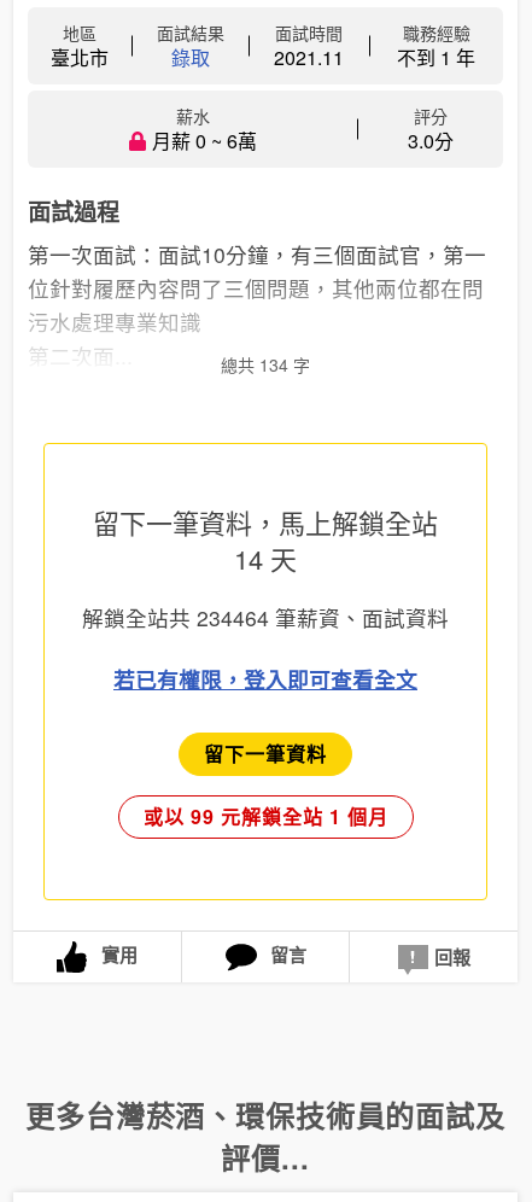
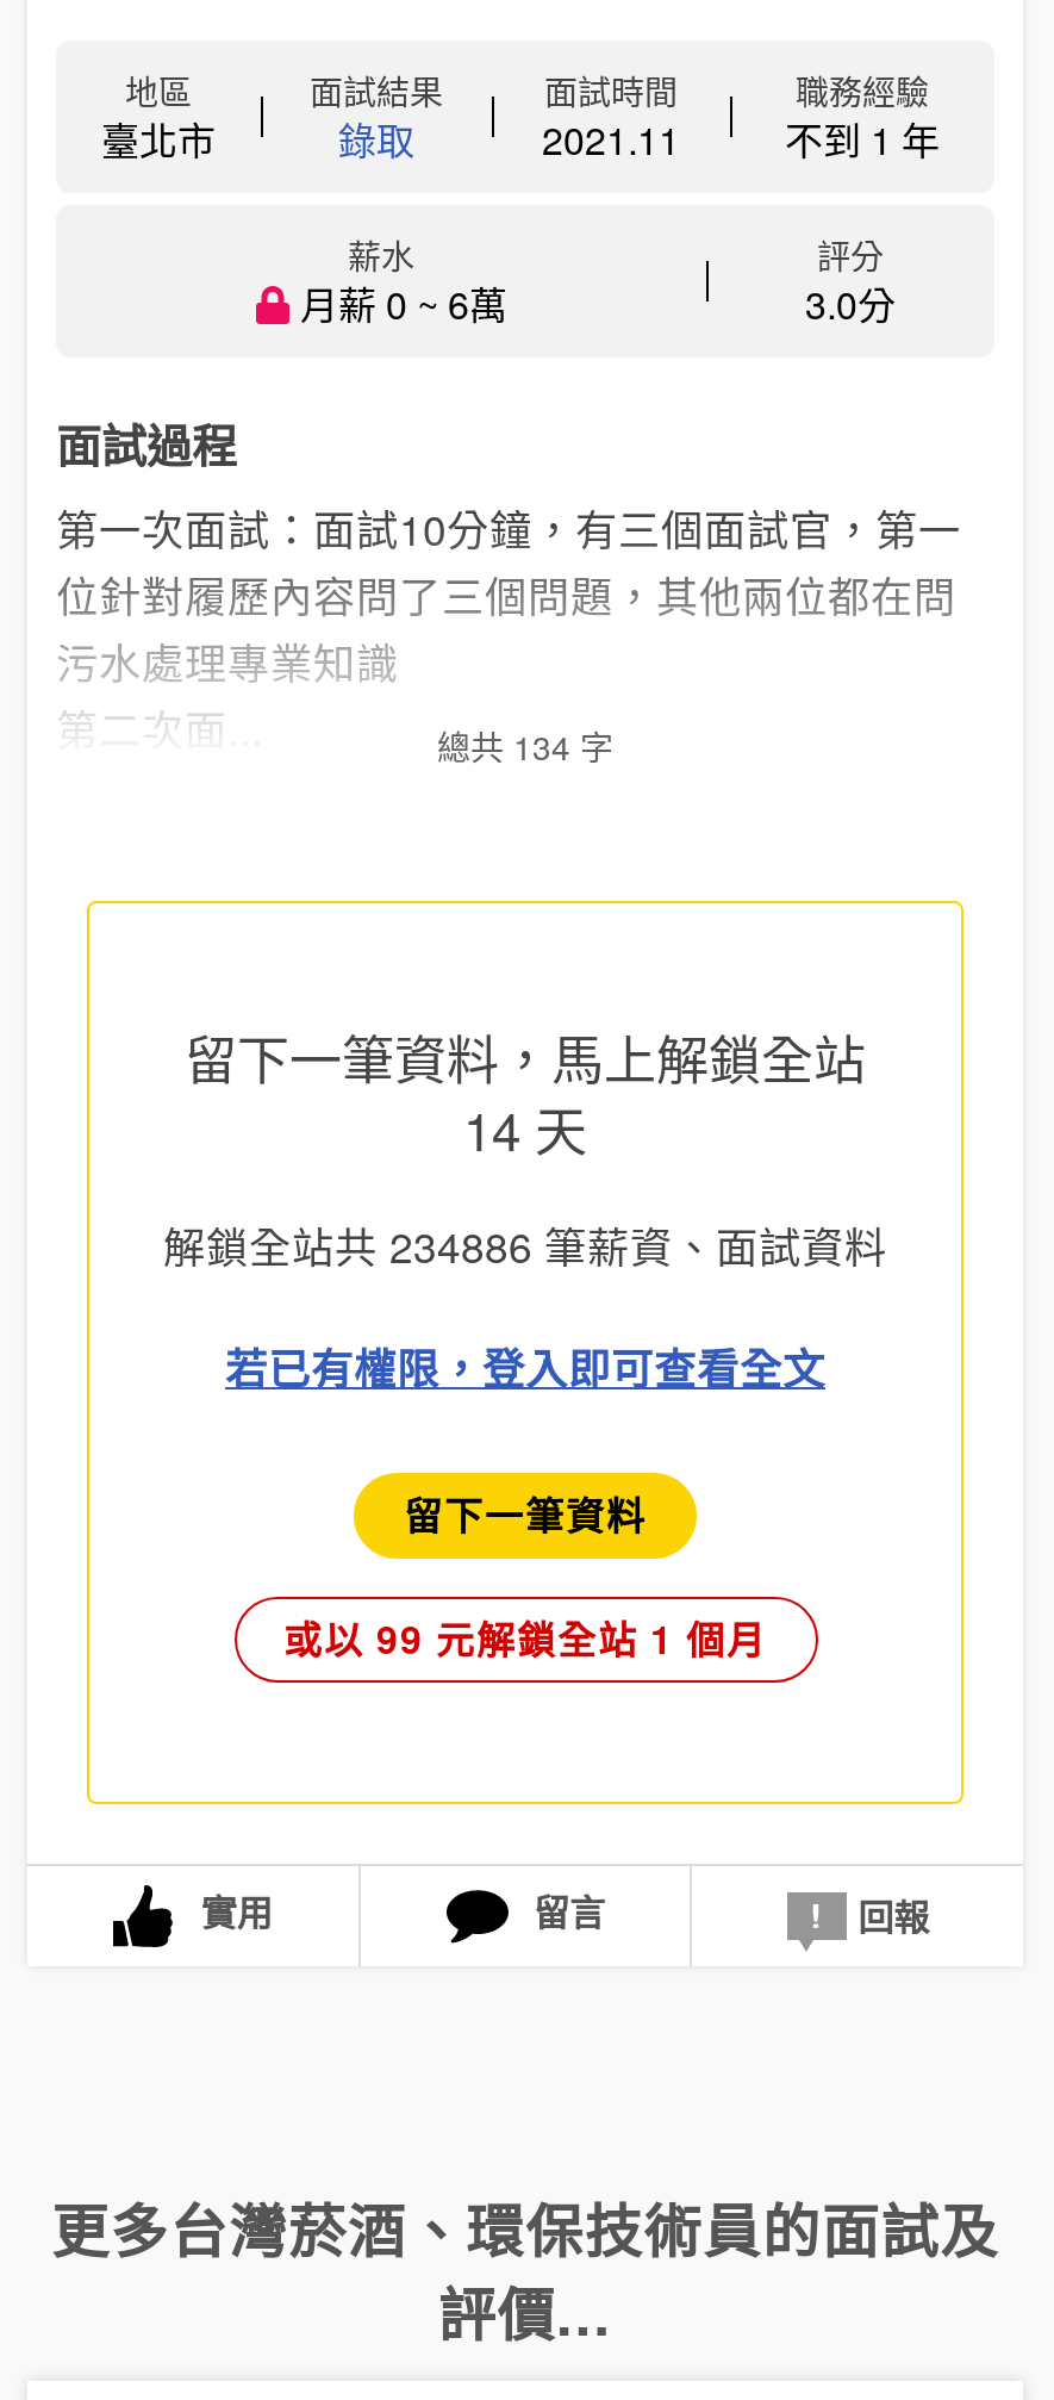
[82,603,449,633] 解鎖全站共234464筆薪資、面試資料 -> [163,1216,887,1276] 解鎖全站共234886筆薪資、面試資料

